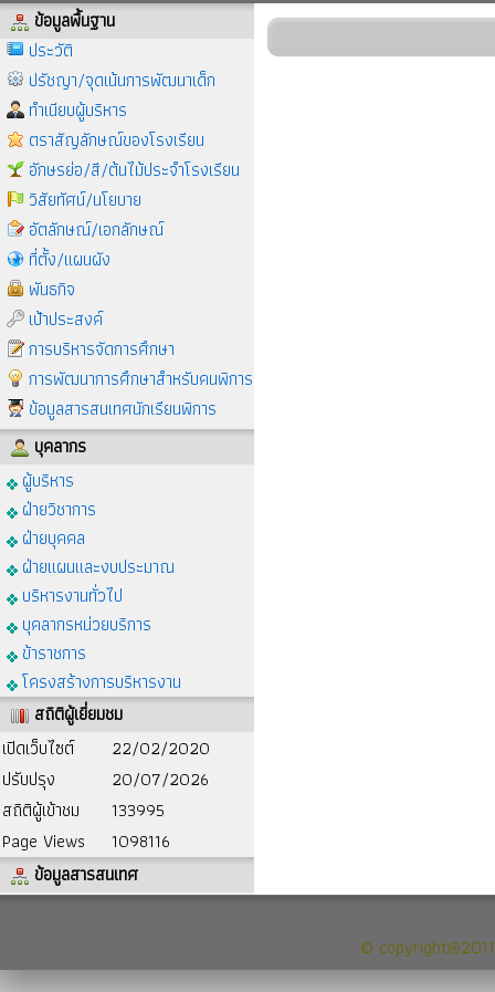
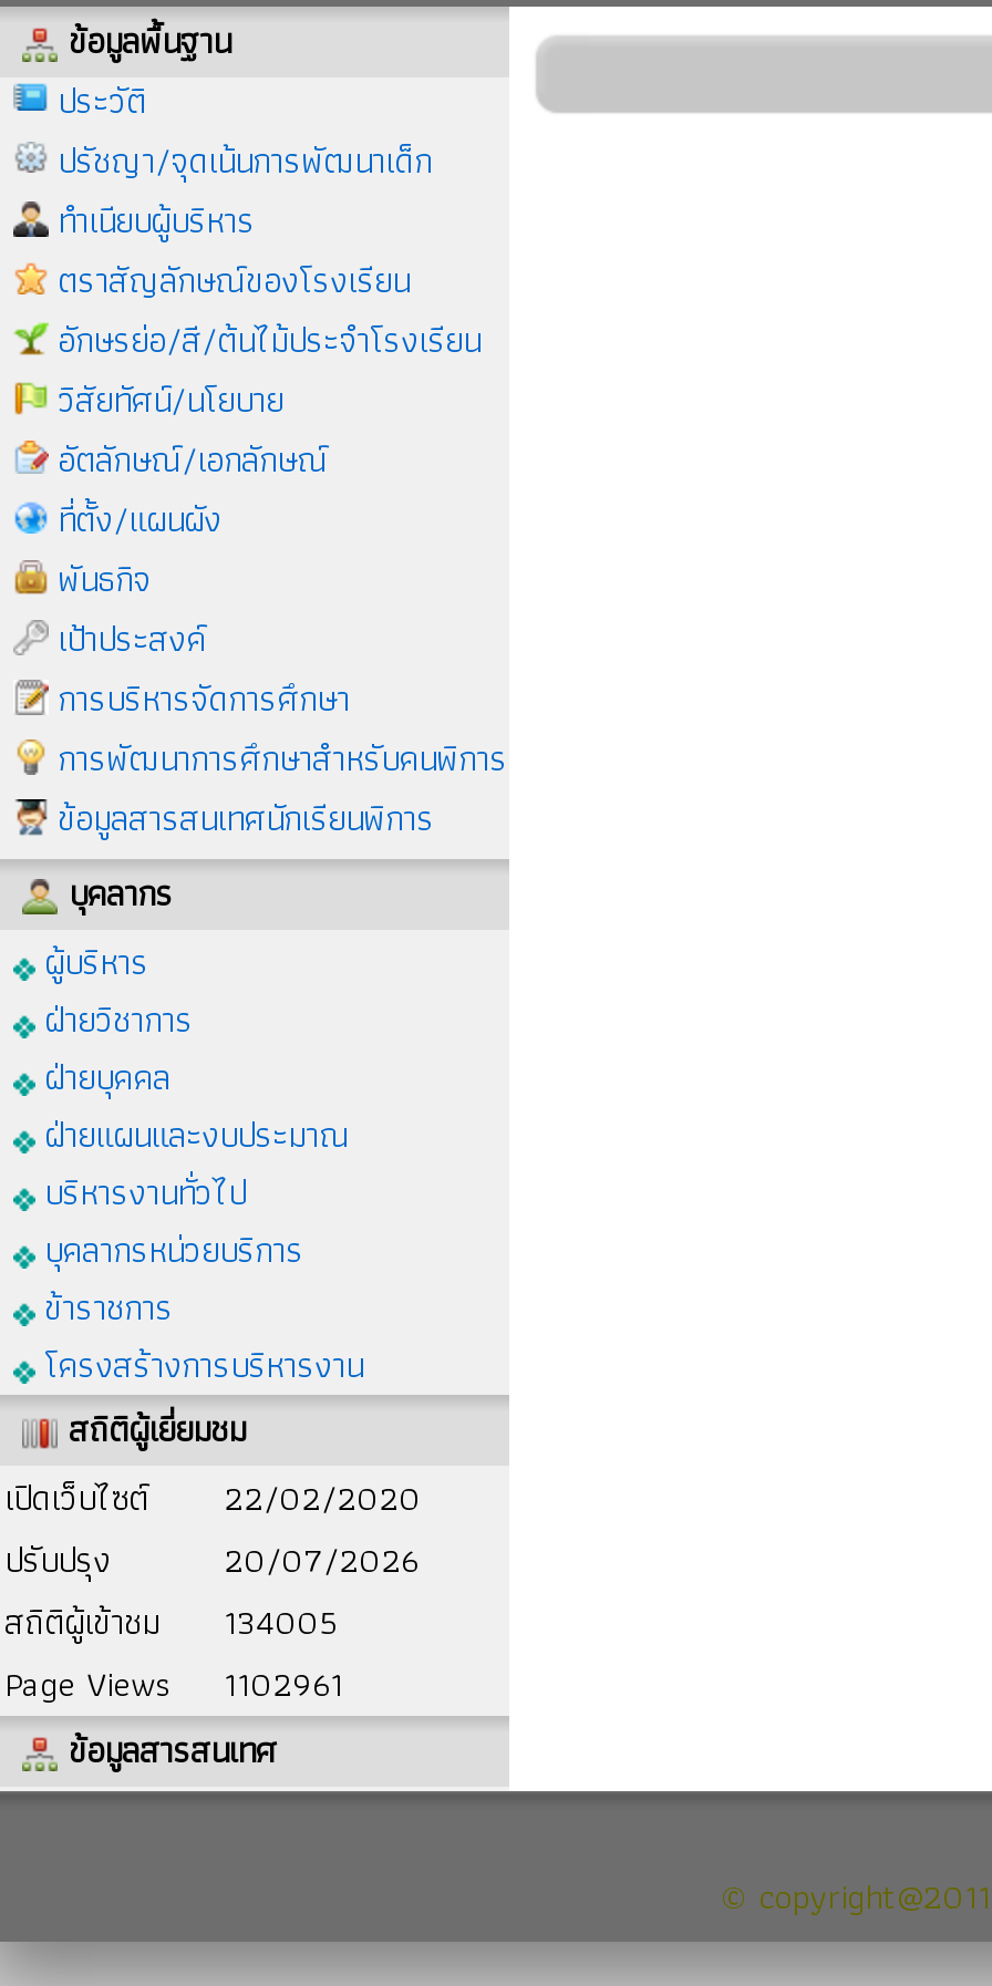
[2,796,165,824] สถิติผู้เข้าชม 133995 -> [4,1594,337,1649] สถิติผู้เข้าชม 134005
[2,827,170,855] Page Views 1098116 -> [4,1656,343,1711] Page Views 1102961

